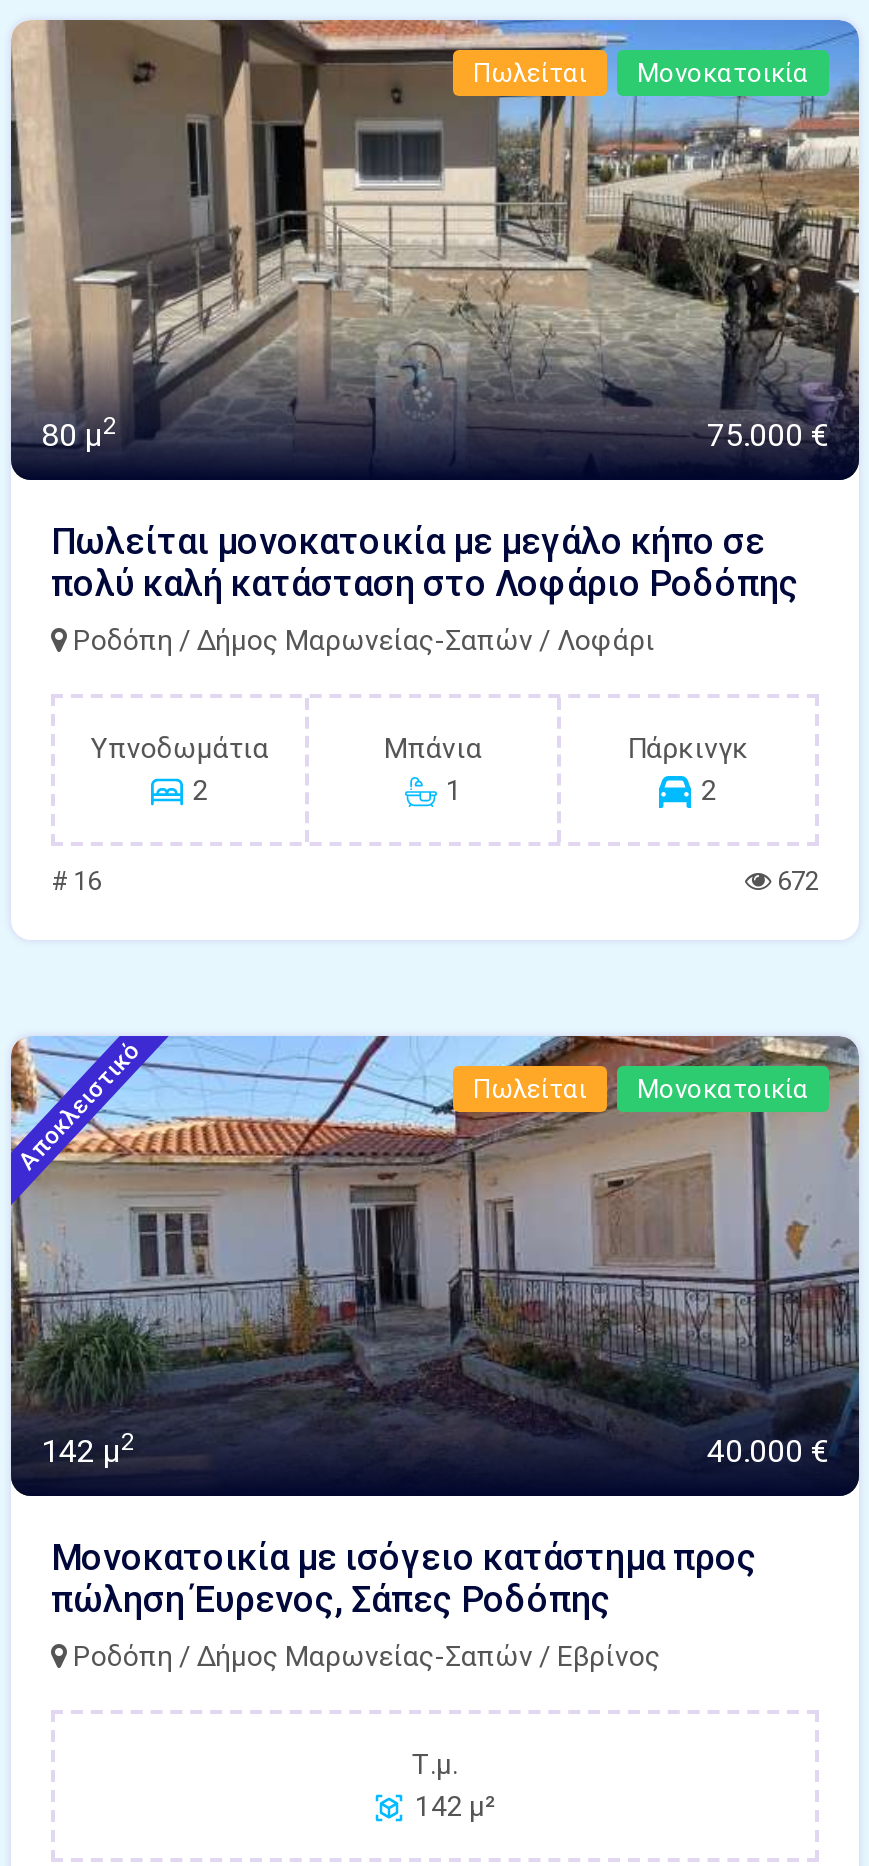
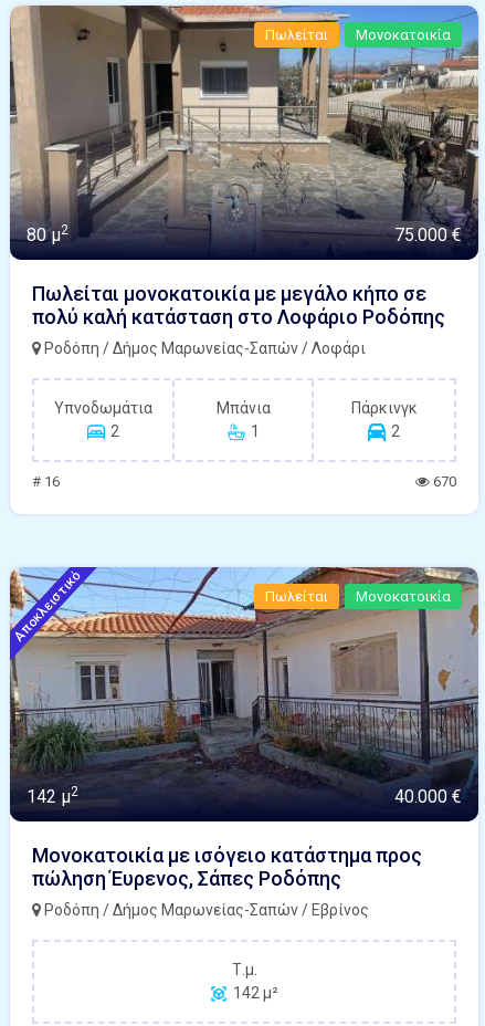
[771,866,819,896] 672 -> [430,473,456,490] 670

